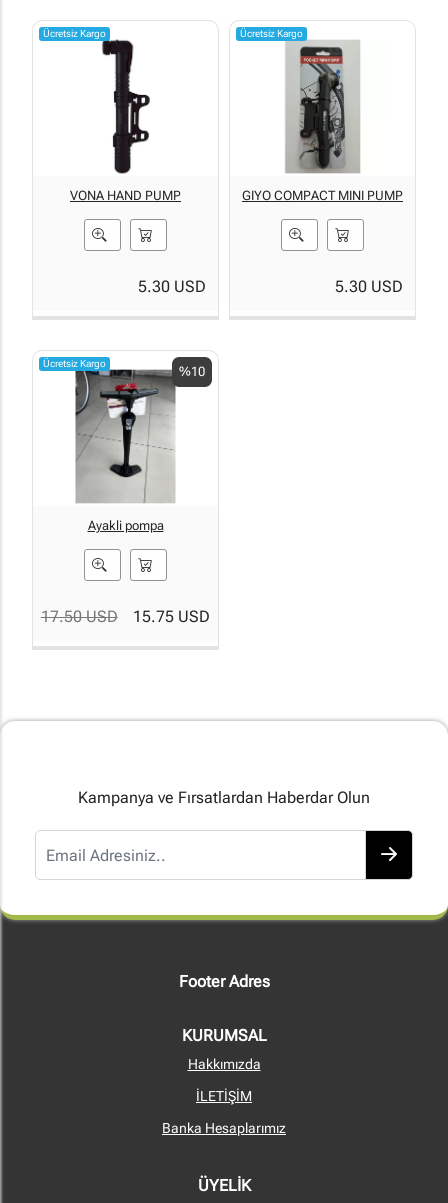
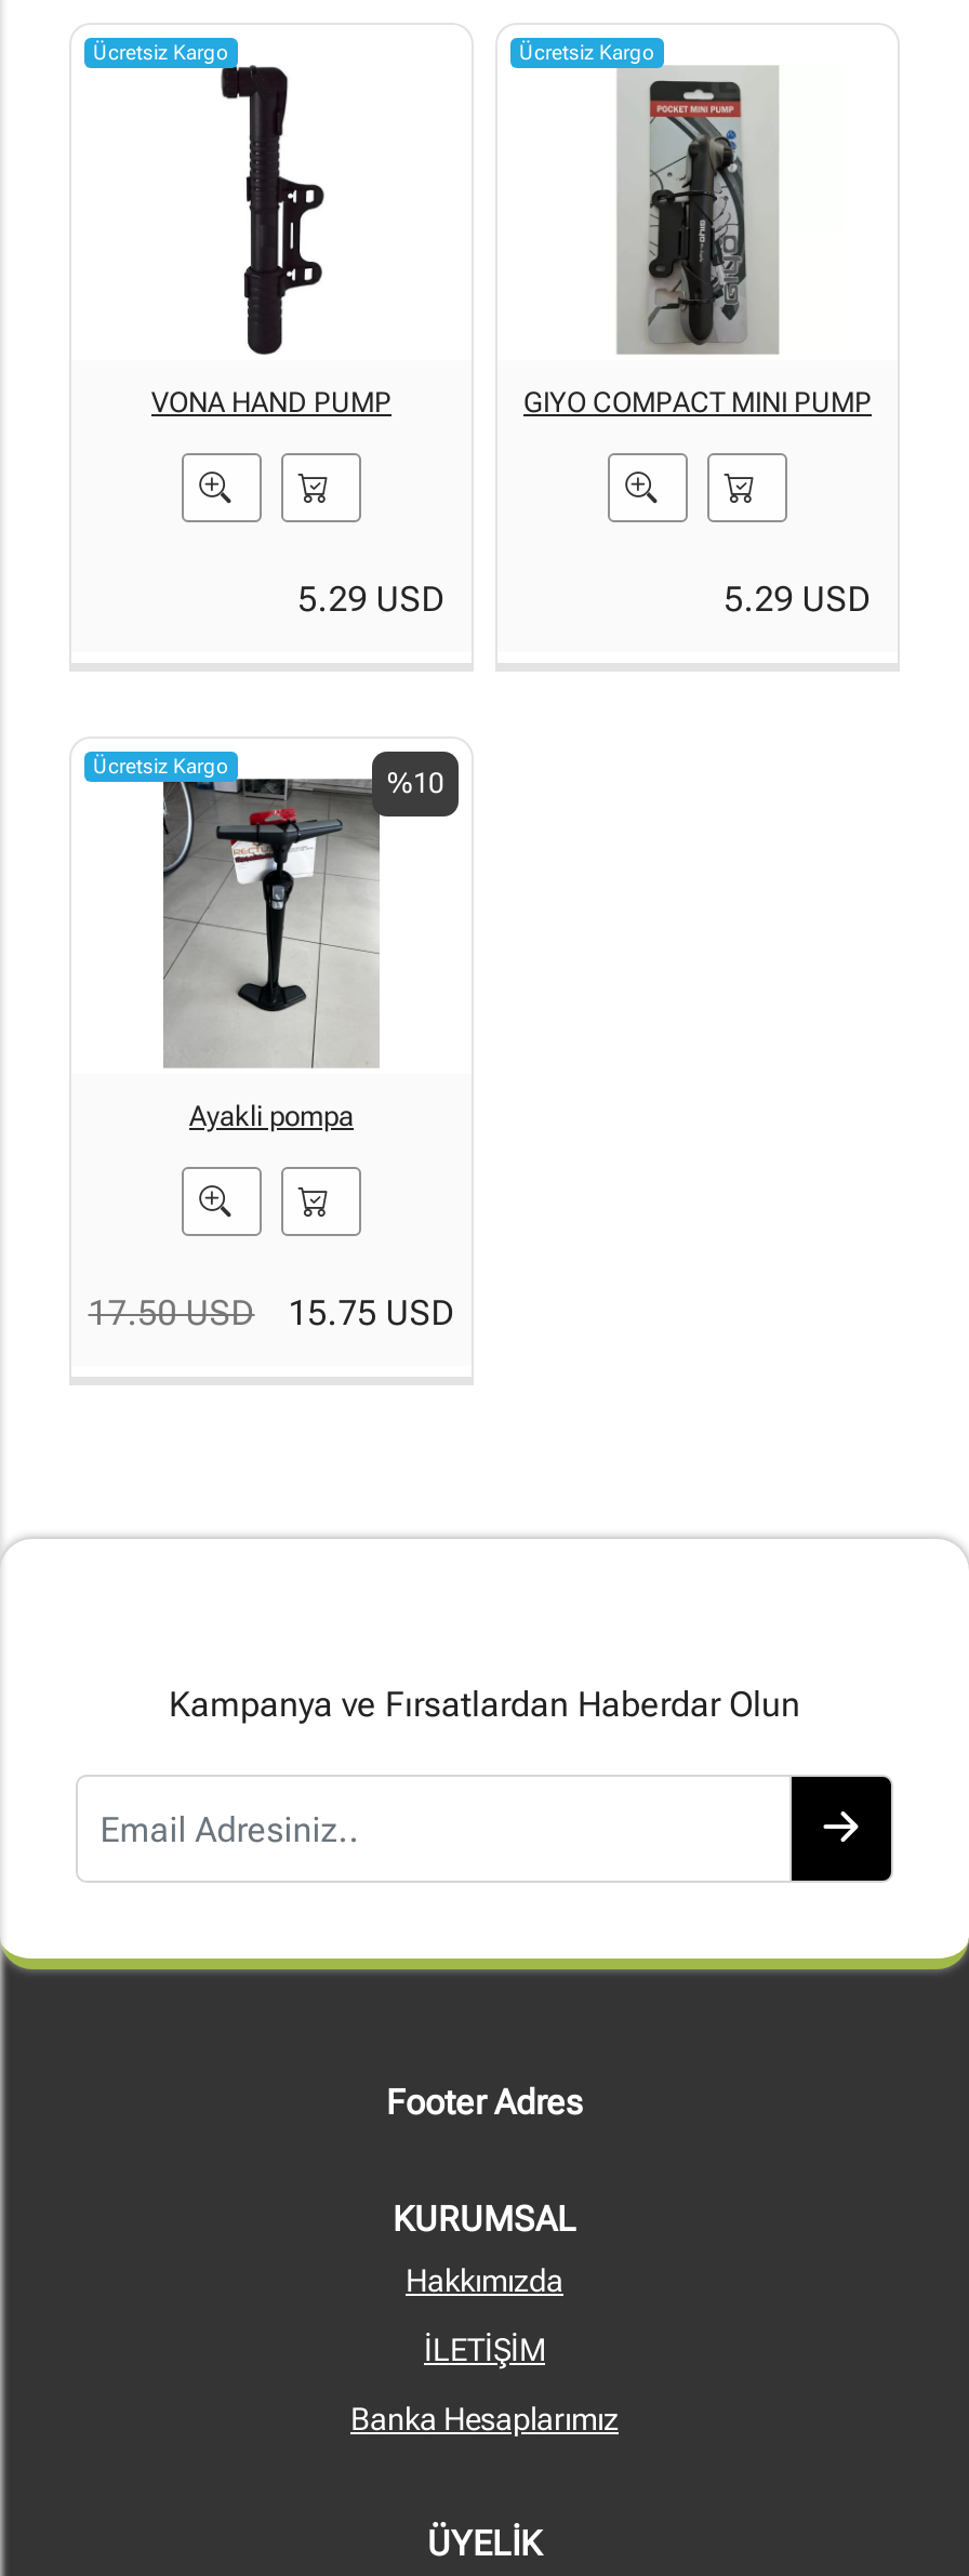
[138,277,206,296] 5.30 USD -> [298,579,445,620] 5.29 USD
[335,277,403,296] 5.30 USD -> [724,579,871,620] 5.29 USD

